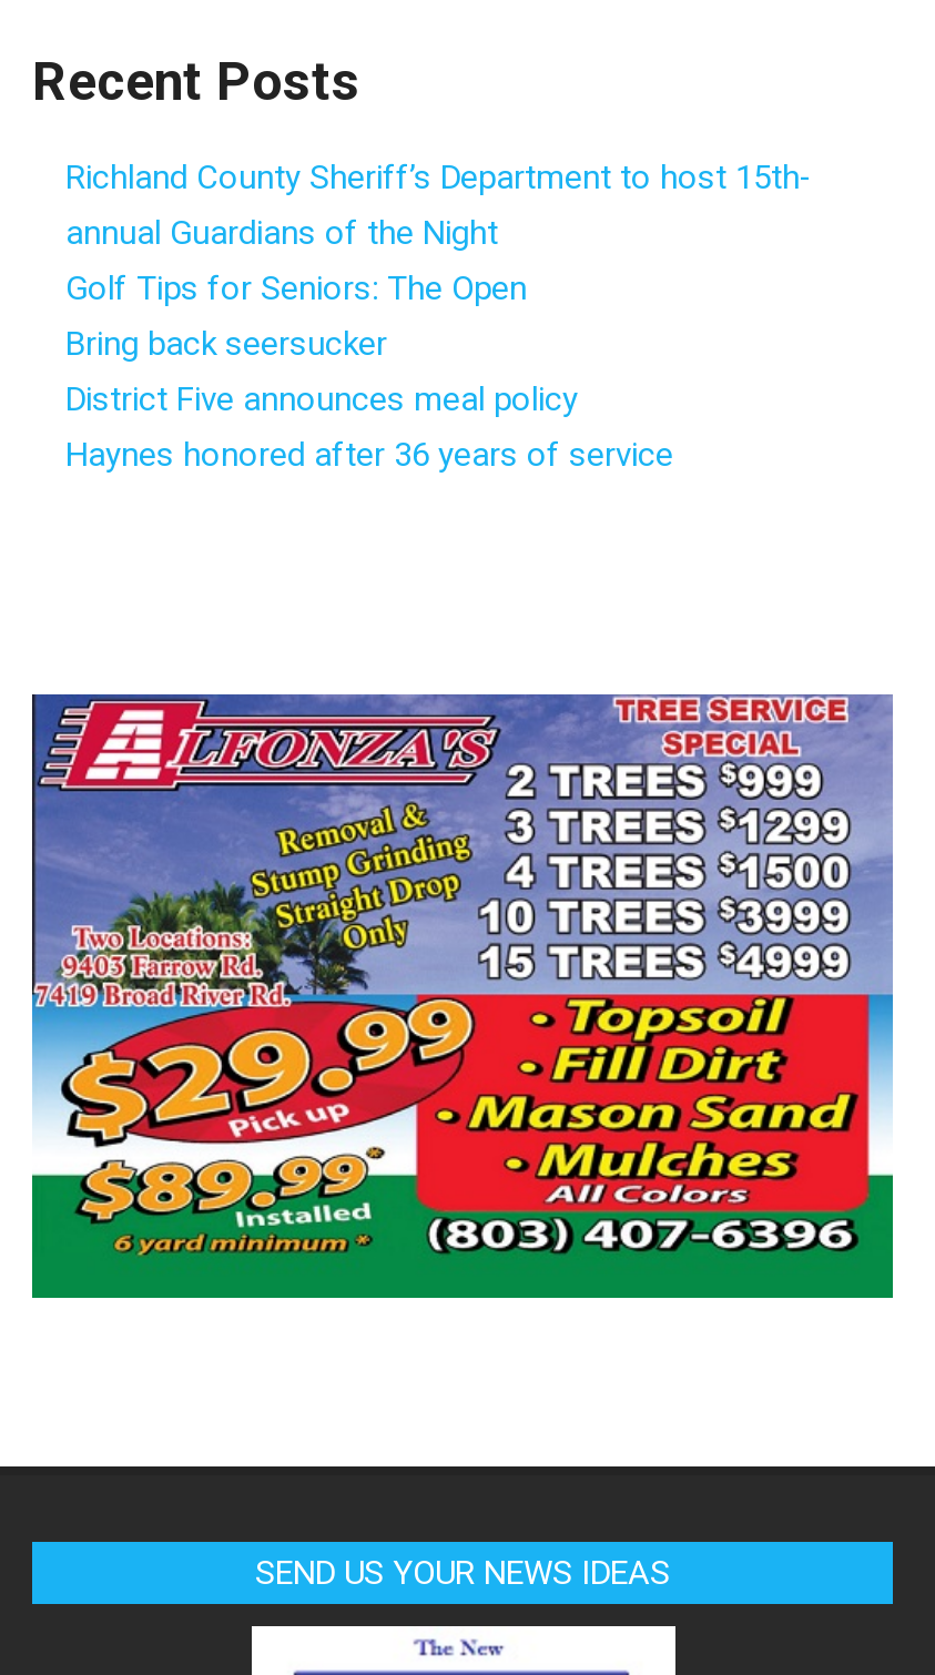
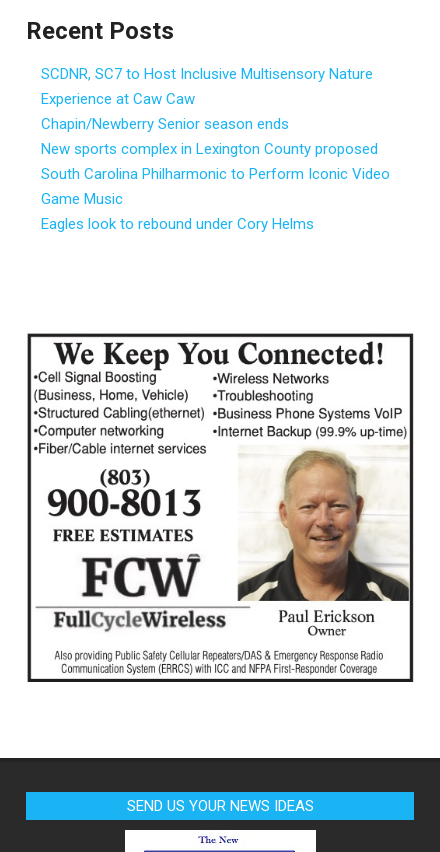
[65,158,813,475] Richland County Sheriff’s Department to host 15th- | annual Guardians of the Night | Golf Tips for Seniors: The Open | Bring back seersucker | District Five announces meal policy | Haynes honored after 36 years of service -> [41,65,390,233] SCDNR, SC7 to Host Inclusive Multisensory Nature | Experience at Caw Caw | Chapin/Newberry Senior season ends | New sports complex in Lexington County proposed | South Carolina Philharmonic to Perform Iconic Video | Game Music | Eagles look to rebound under Cory Helms
[30,693,895,1301] [image] -> [26,332,414,683] [image]

